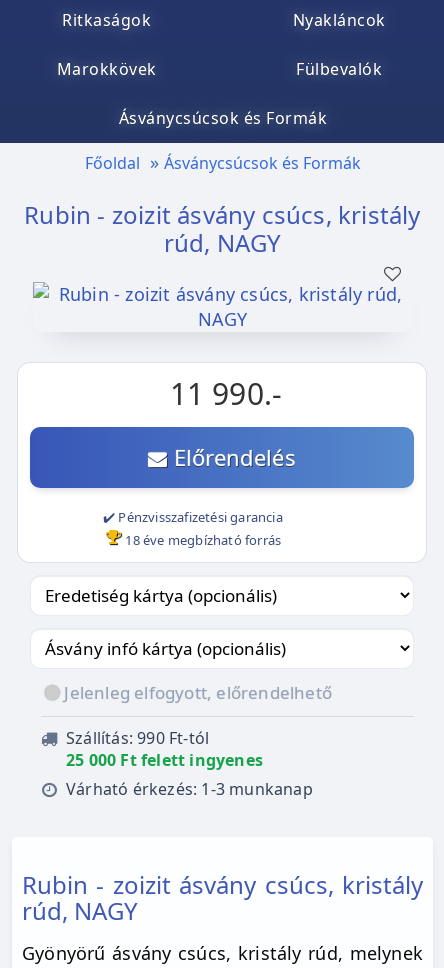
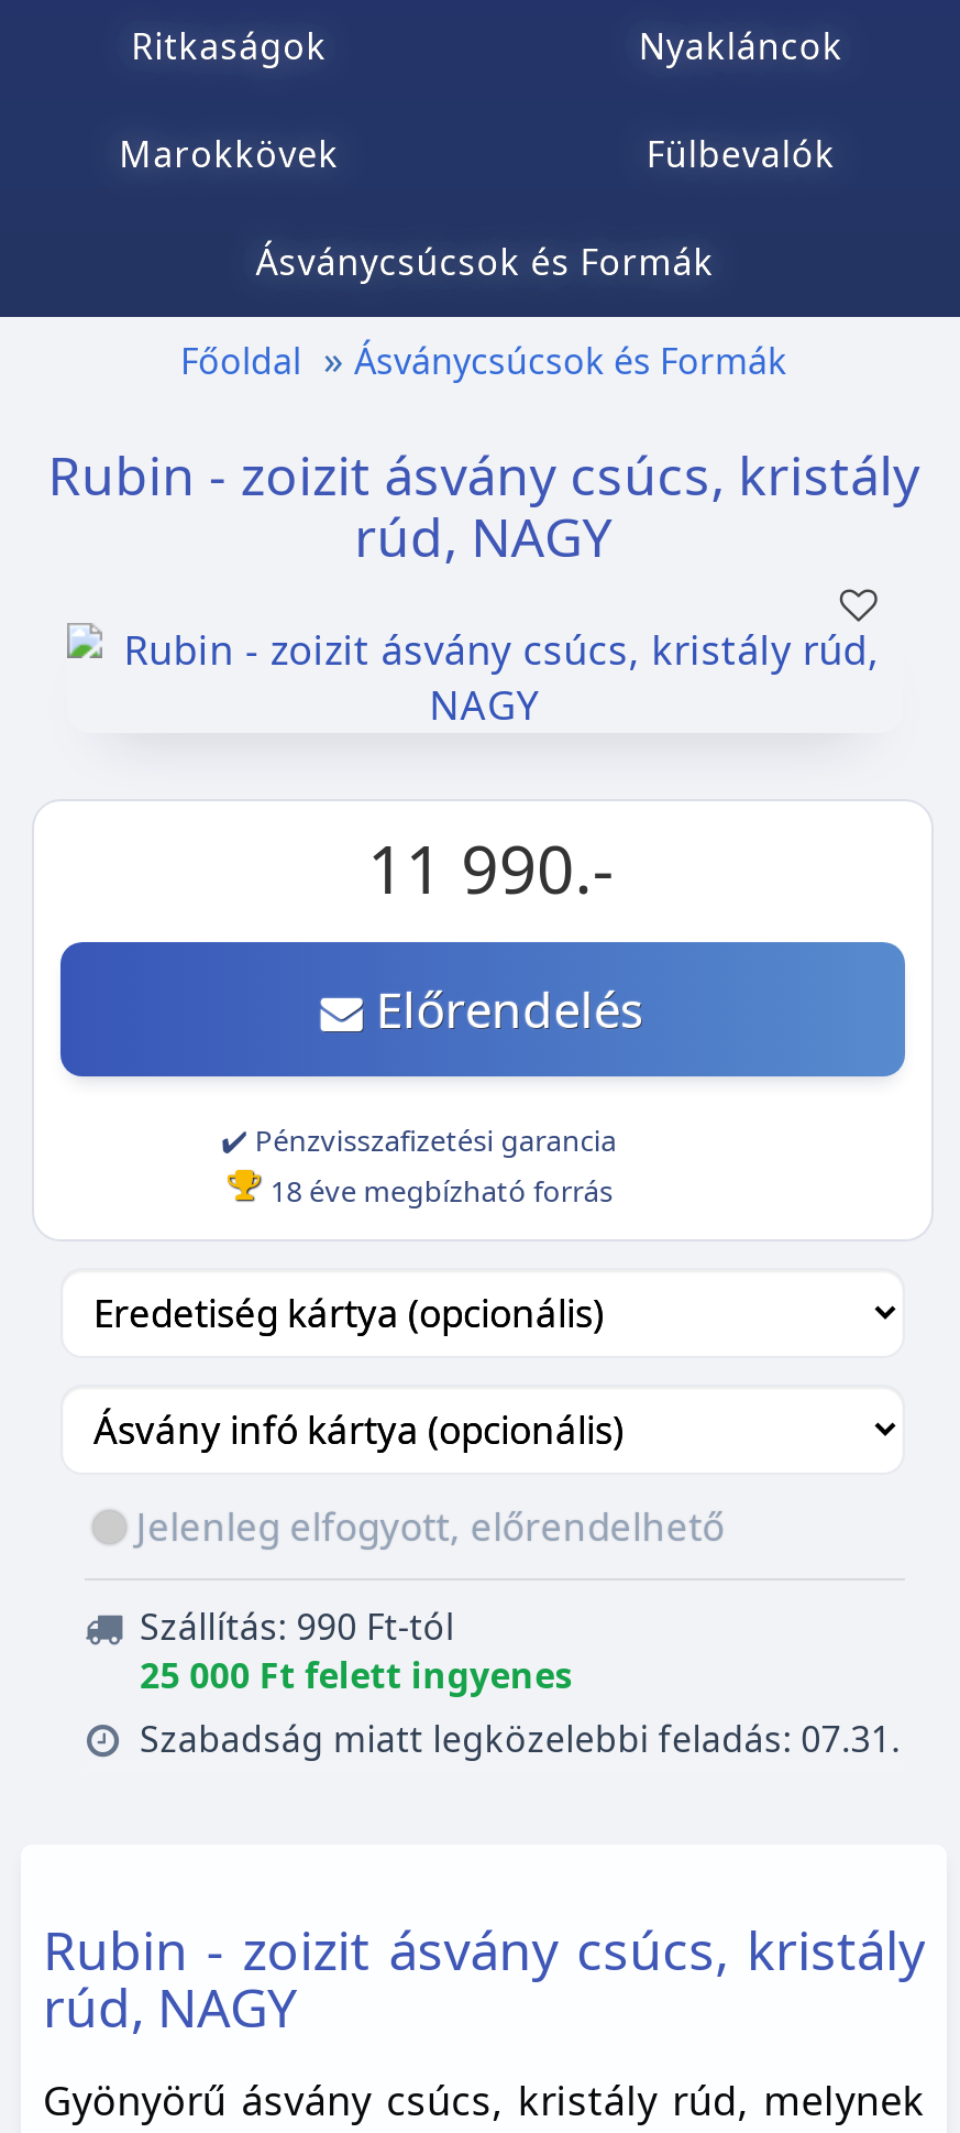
[66,778,313,800] Várható érkezés: 1-3 munkanap -> [140,1714,900,1763] Szabadság miatt legközelebbi feladás: 07.31.

